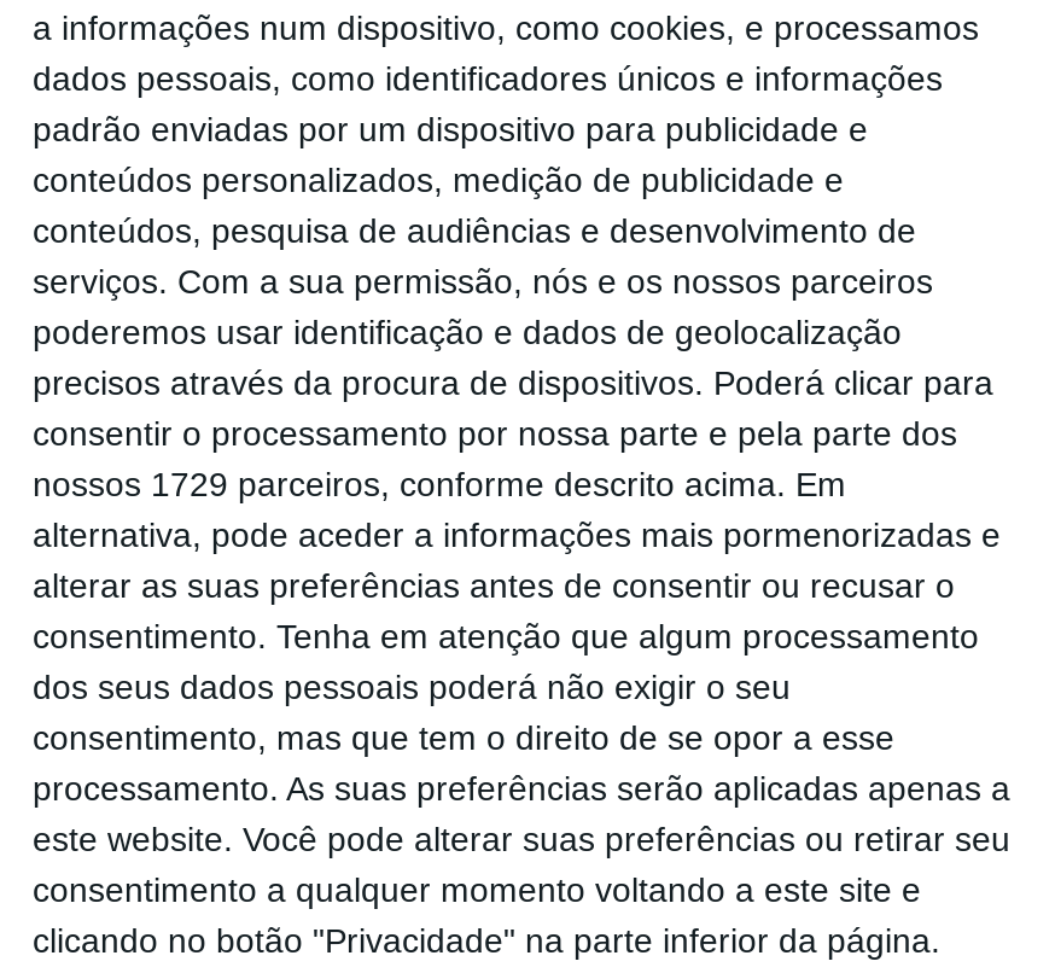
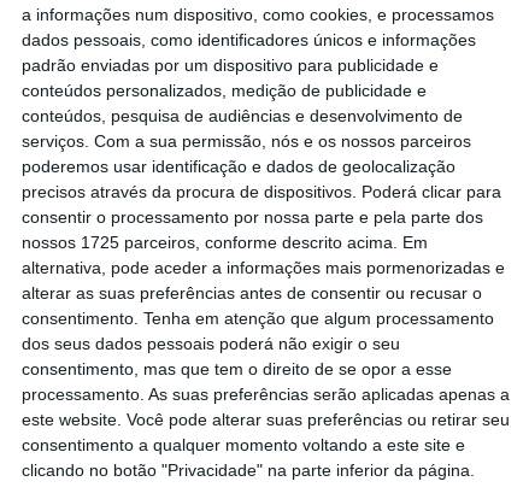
[33,465,846,504] nossos 1729 parceiros, conforme descrito acima. Em -> [22,232,428,251] nossos 1725 parceiros, conforme descrito acima. Em

